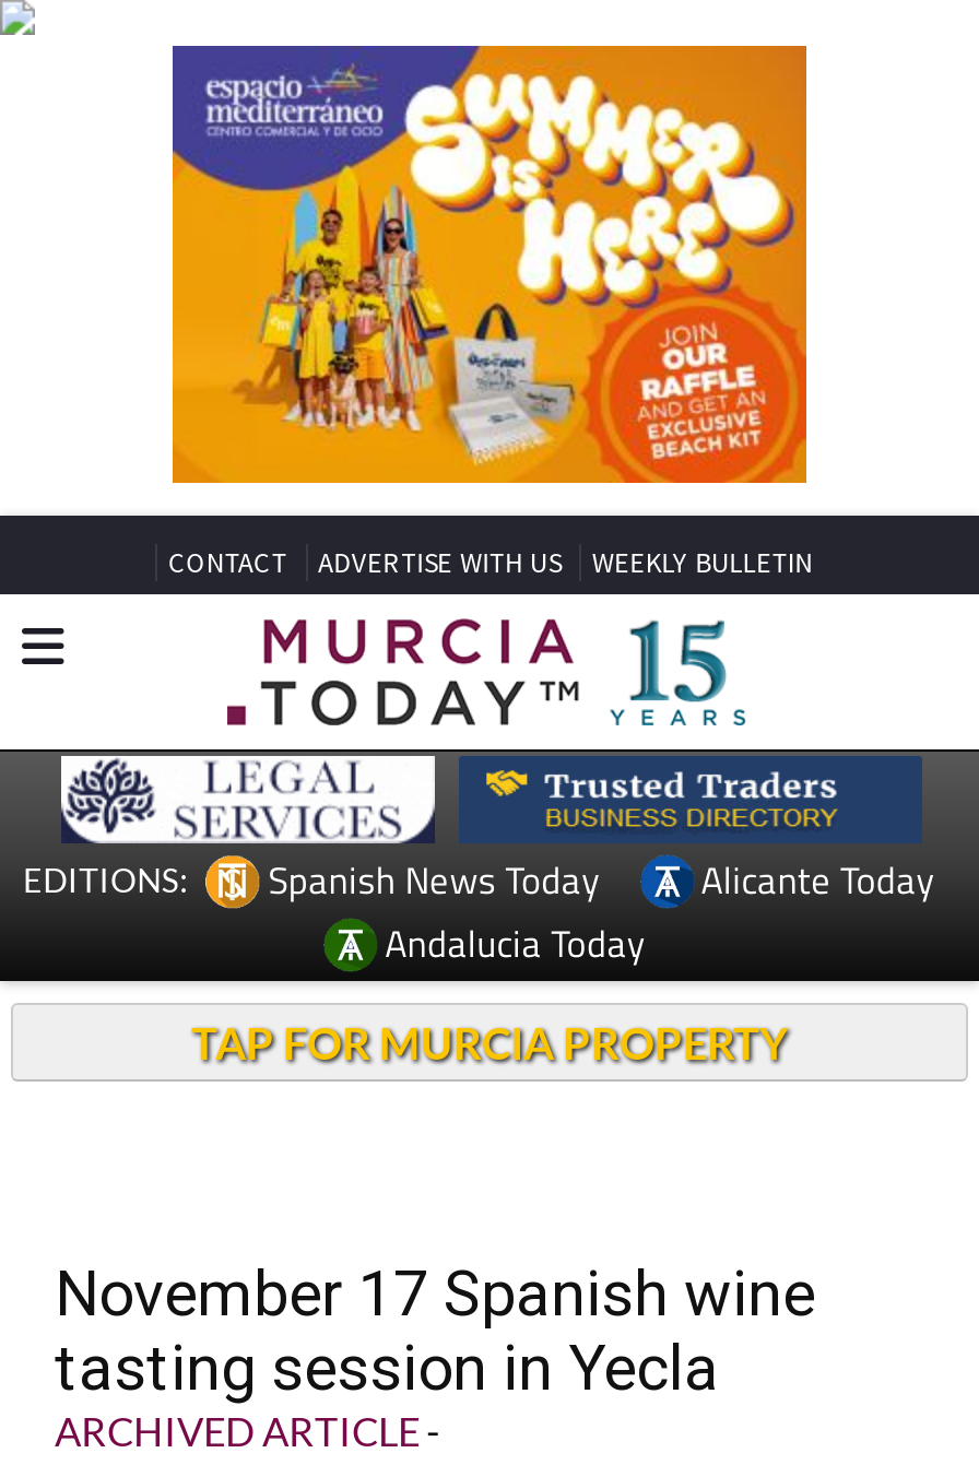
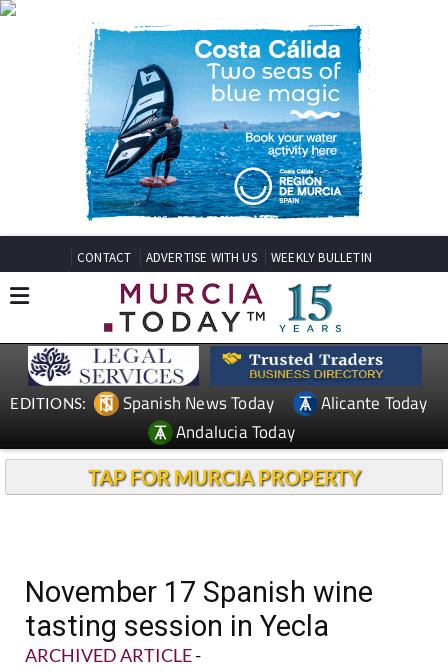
[170,44,809,485] [image] -> [79,21,369,222] [image]

